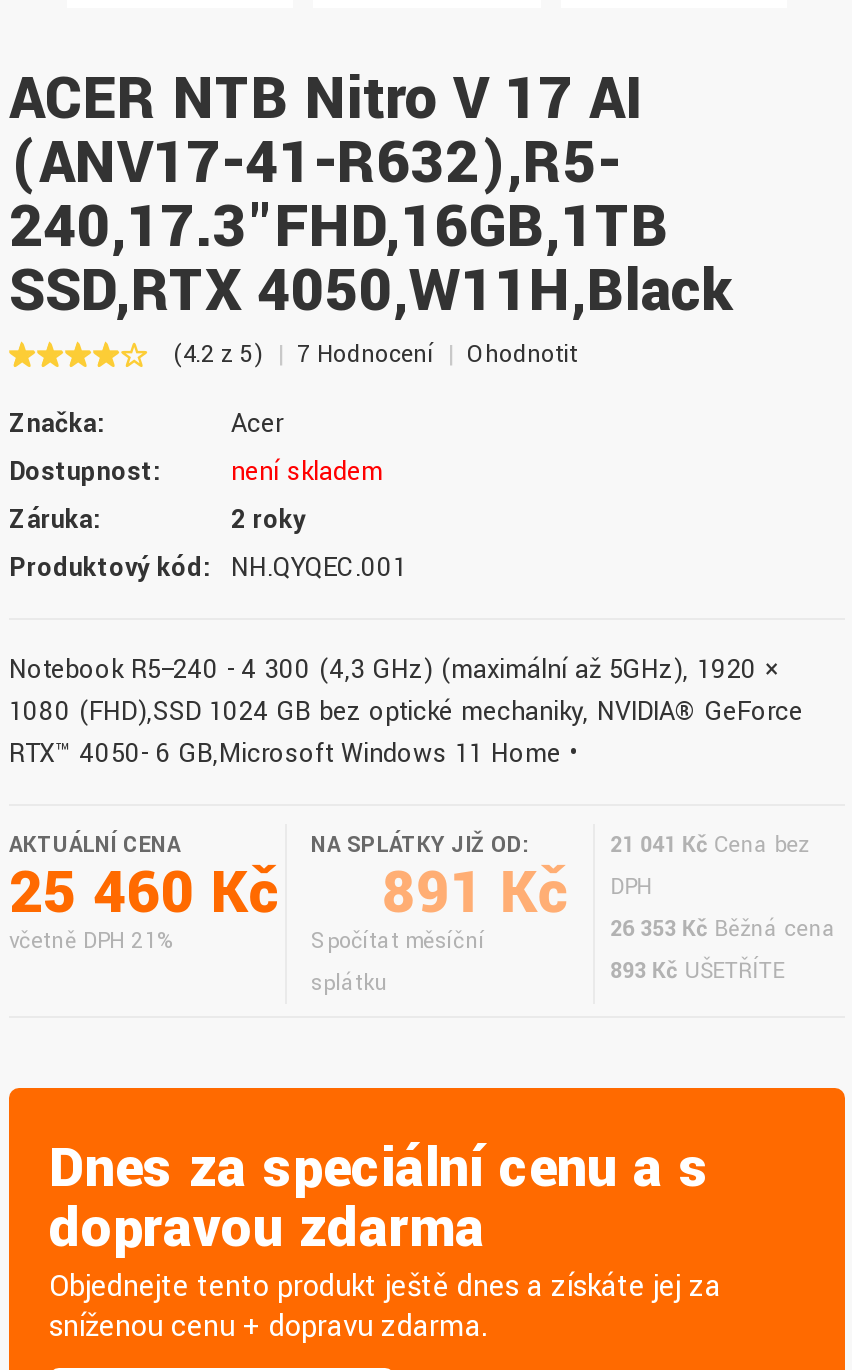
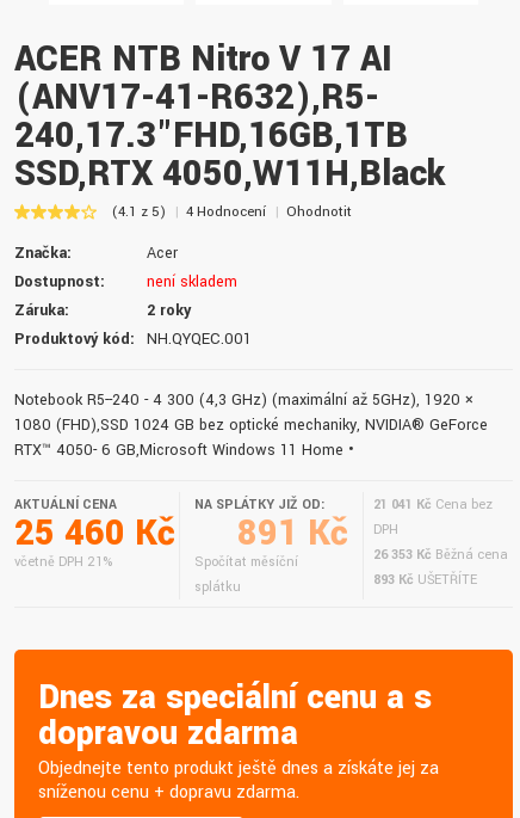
[173,339,263,373] (4.2 z 5) -> [112,202,166,223] (4.1 z 5)
[297,339,433,373] 7 Hodnocení -> [186,202,266,223] 4 Hodnocení

